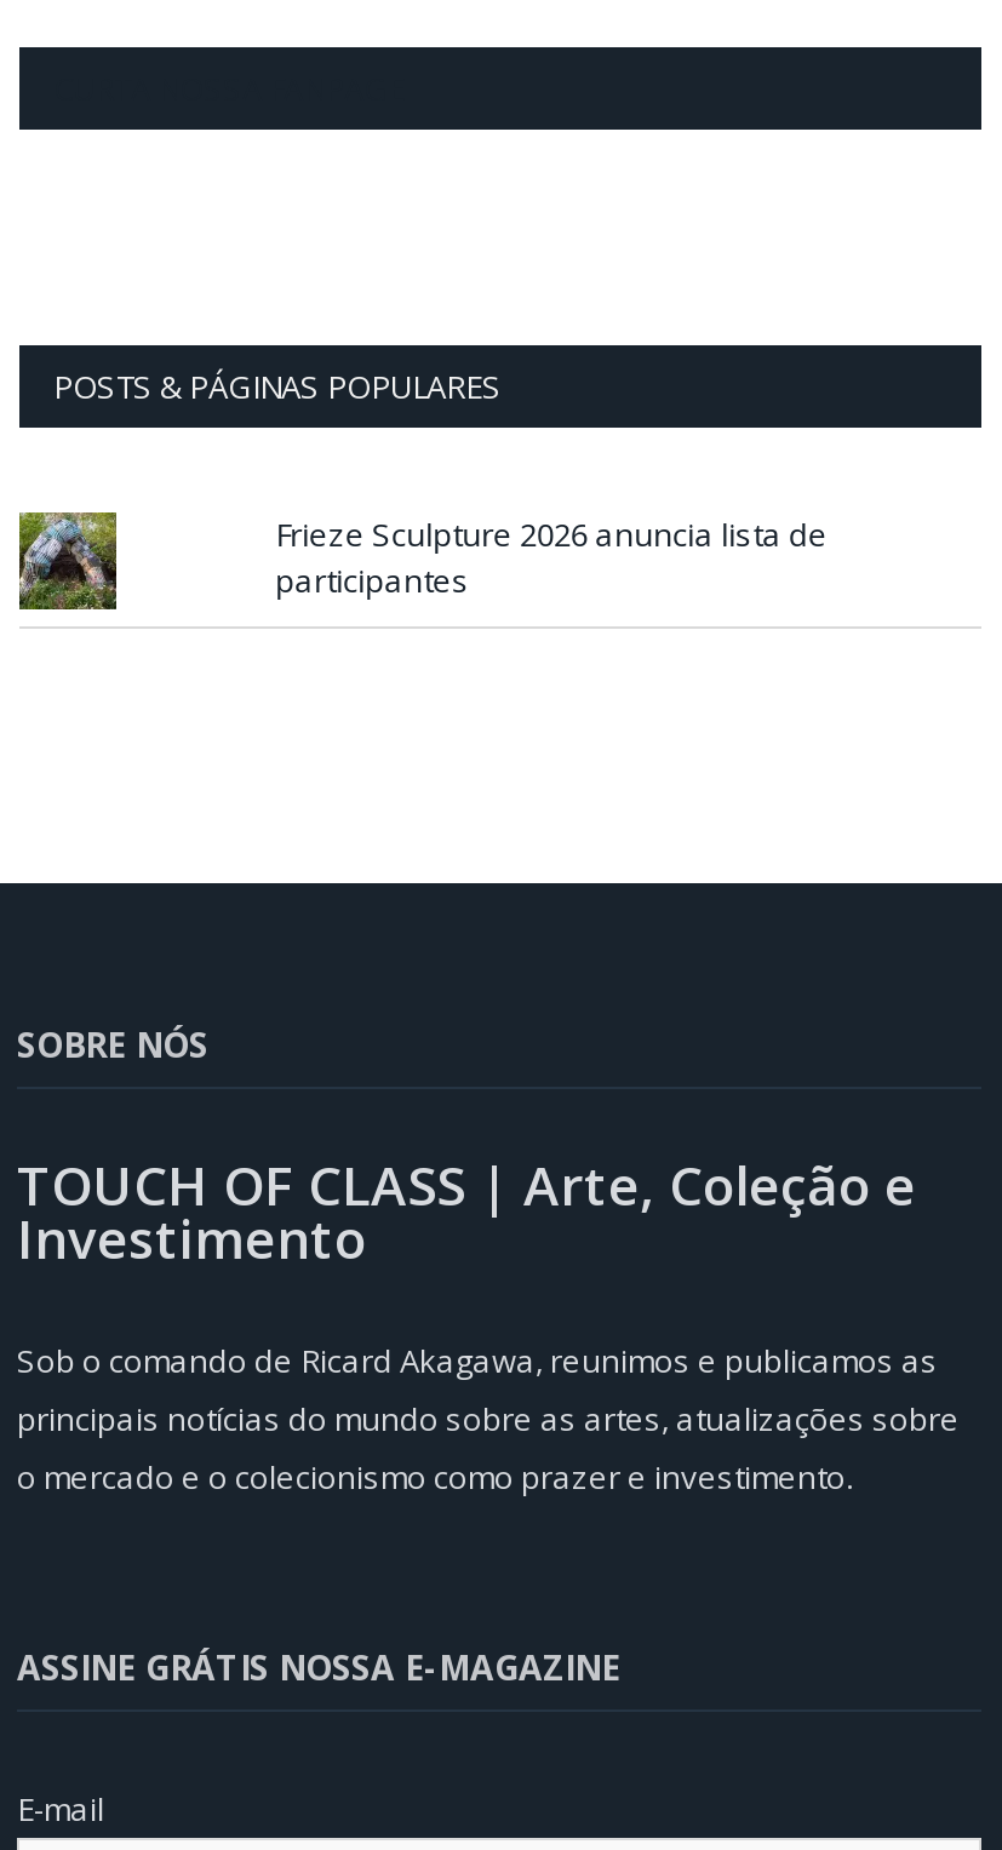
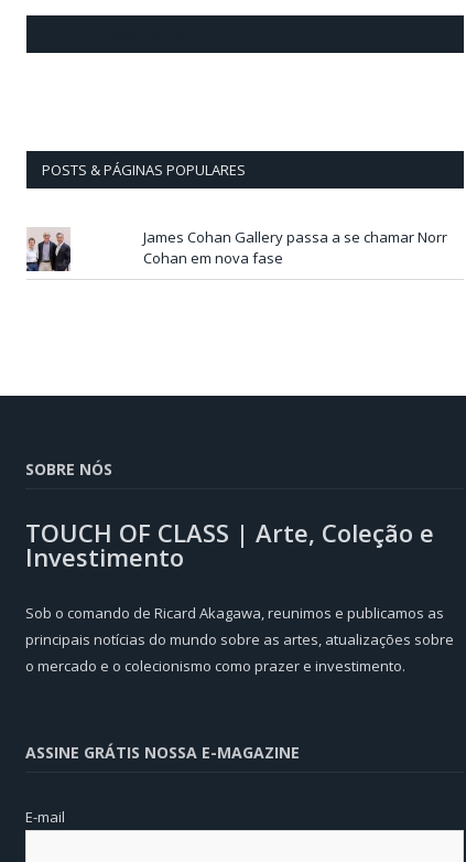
[17,510,119,609] [image] -> [26,227,71,271] [image]
[275,513,828,602] Frieze Sculpture 2026 anuncia lista de | participantes -> [143,227,447,268] James Cohan Gallery passa a se chamar Norr | Cohan em nova fase

